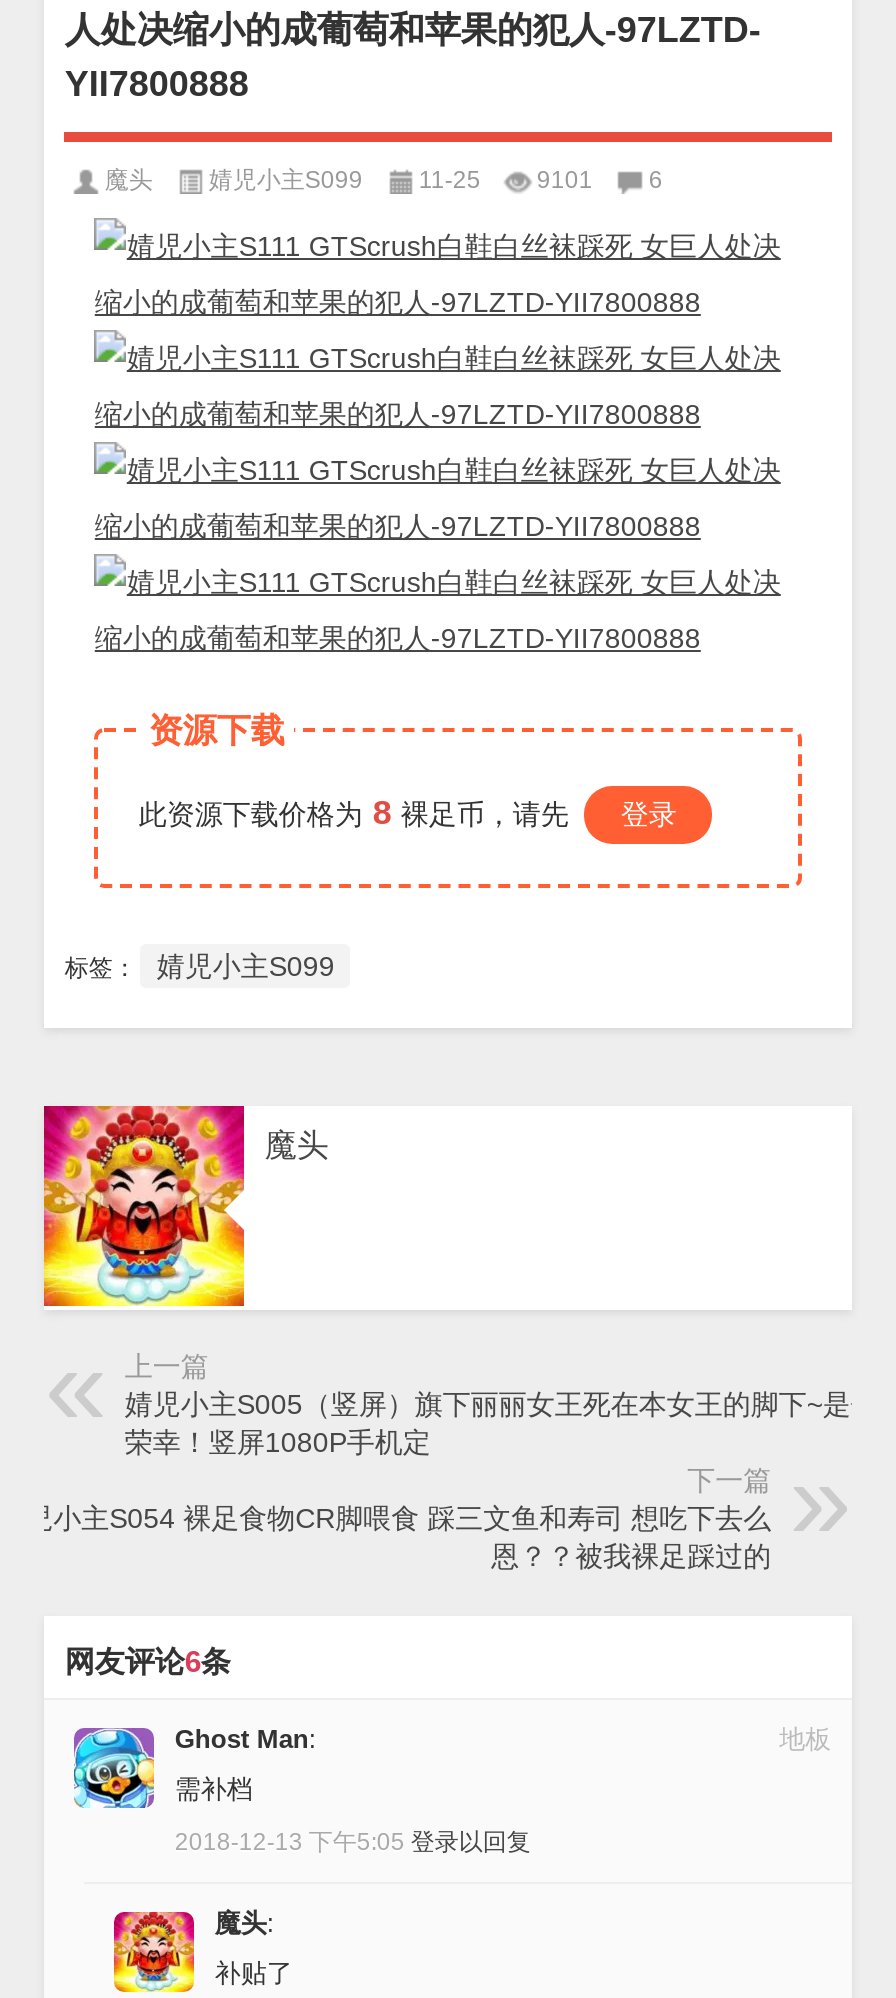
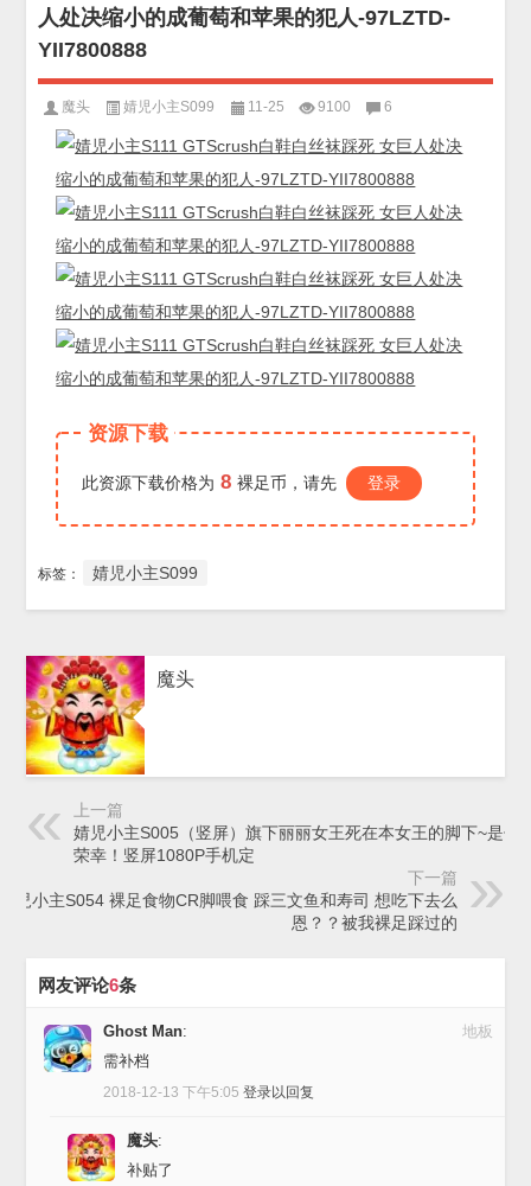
[105,165,663,193] 魔头 婧児小主S099 11-25 9101 6 -> [62,98,393,114] 魔头 婧児小主S099 11-25 9100 6

